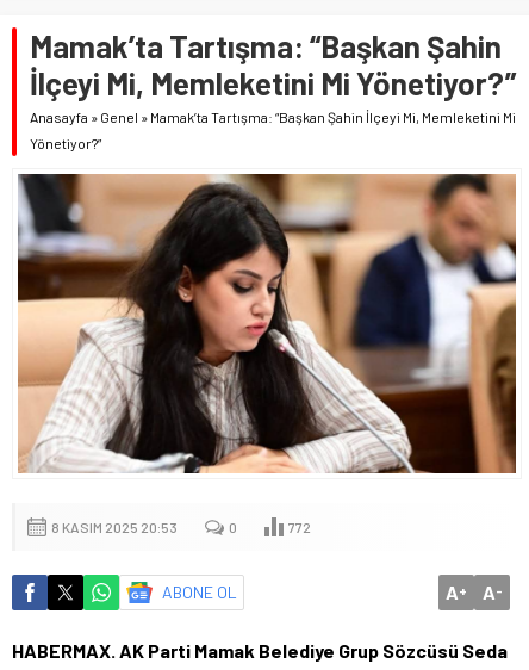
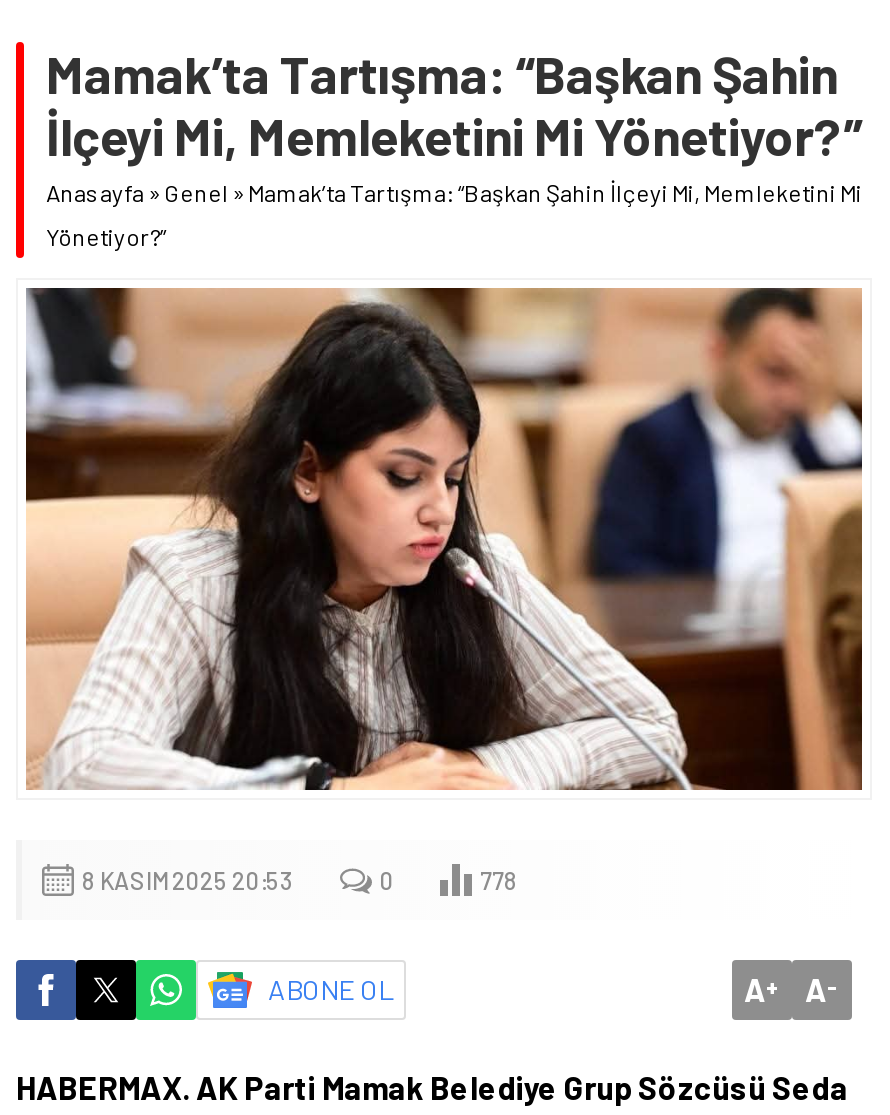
[288,518,311,535] 772 -> [480,866,518,894] 778

